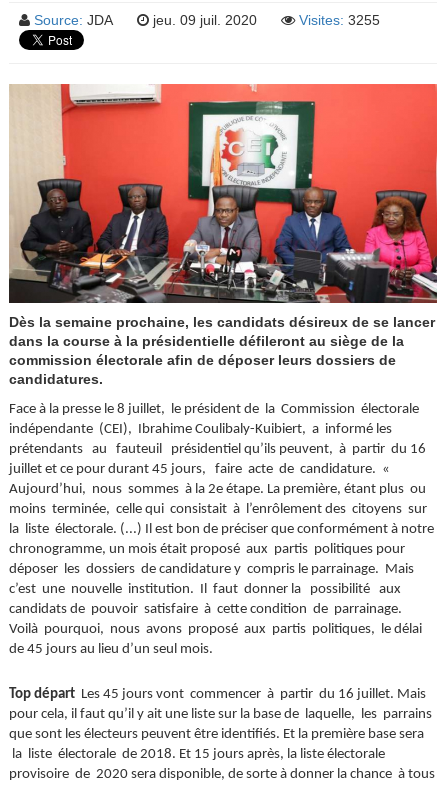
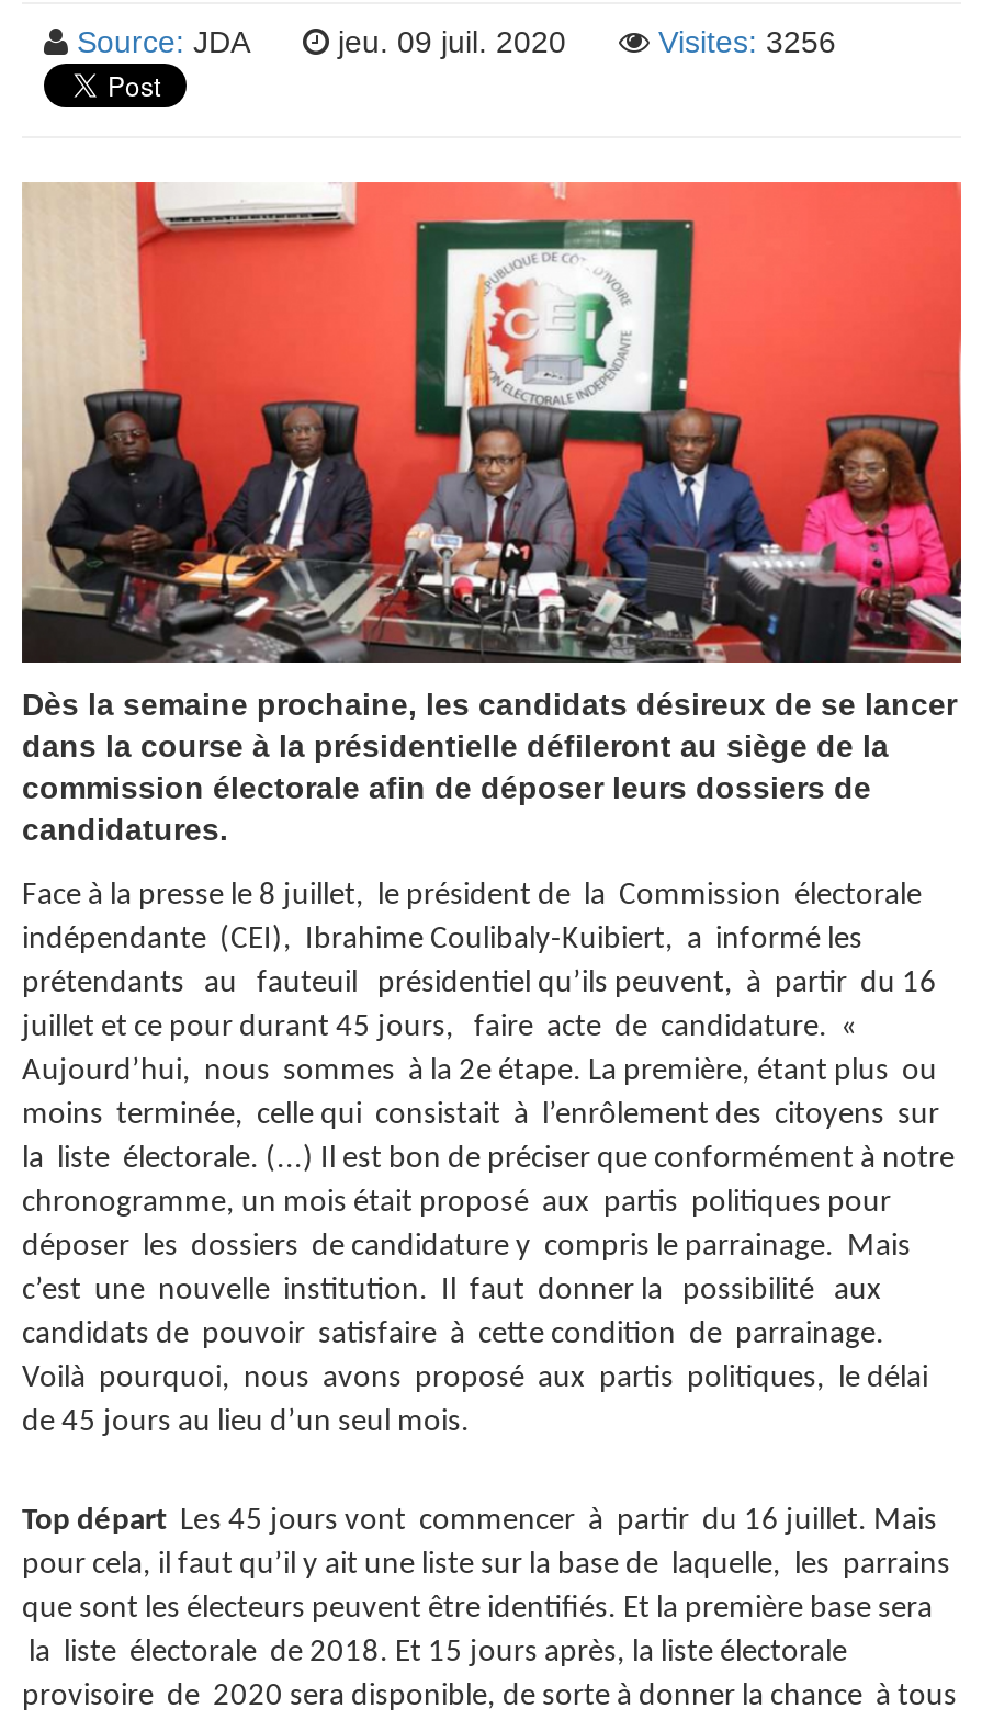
[299,12,380,28] Visites: 3255 -> [658,24,836,59] Visites: 3256

